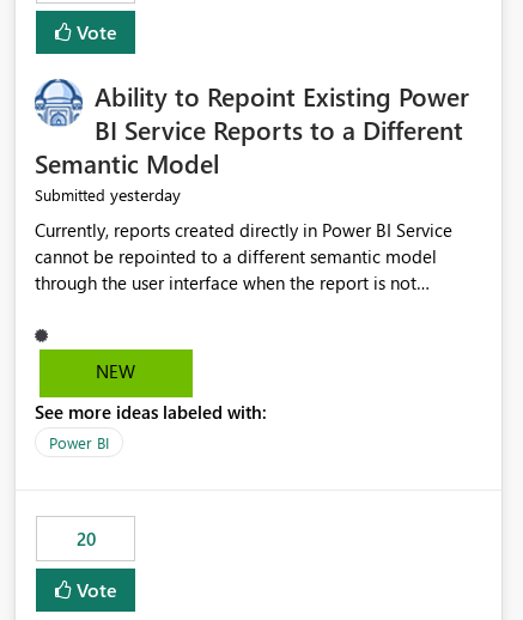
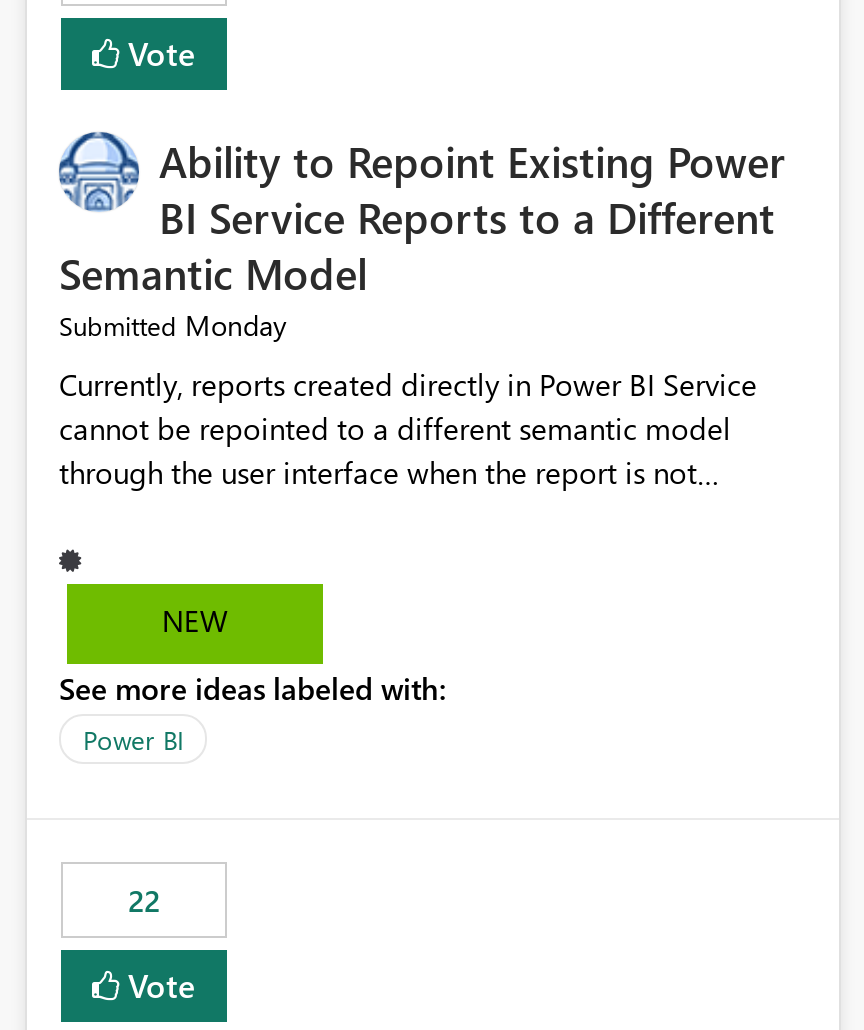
[35,184,181,206] Submitted yesterday -> [59,307,287,345] Submitted Monday
[76,527,95,551] 20 -> [128,881,160,921] 22

